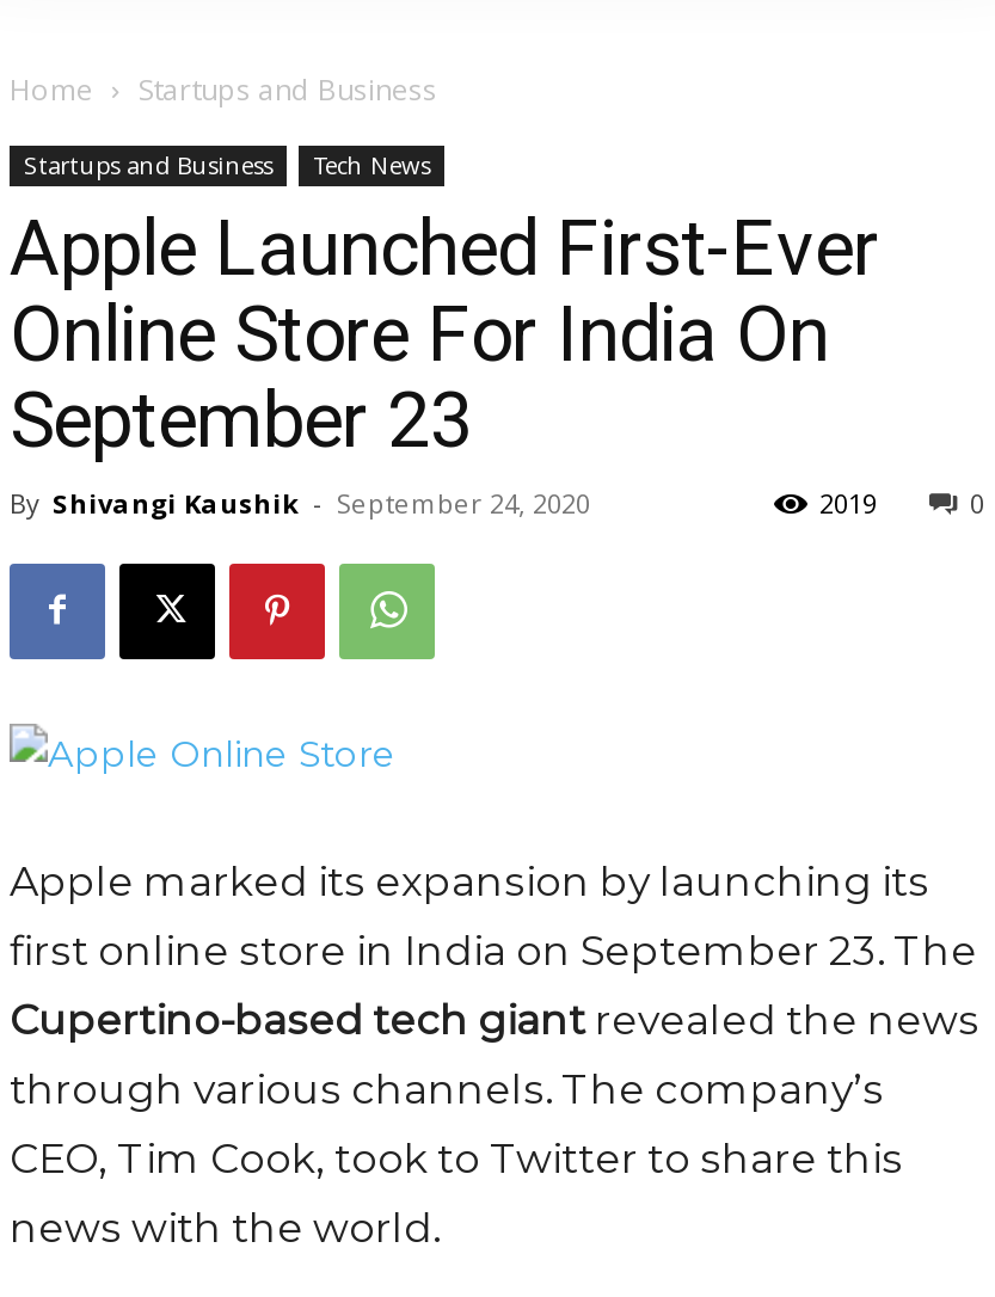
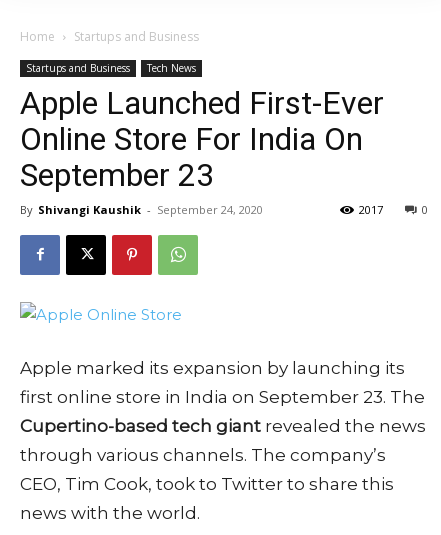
[819,484,877,520] 2019 -> [359,202,383,217] 2017

